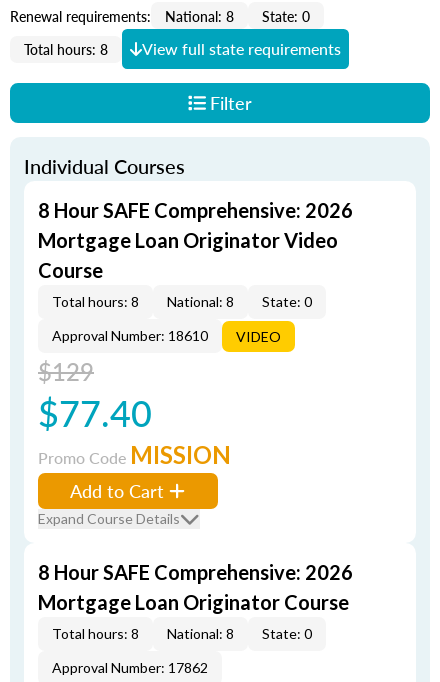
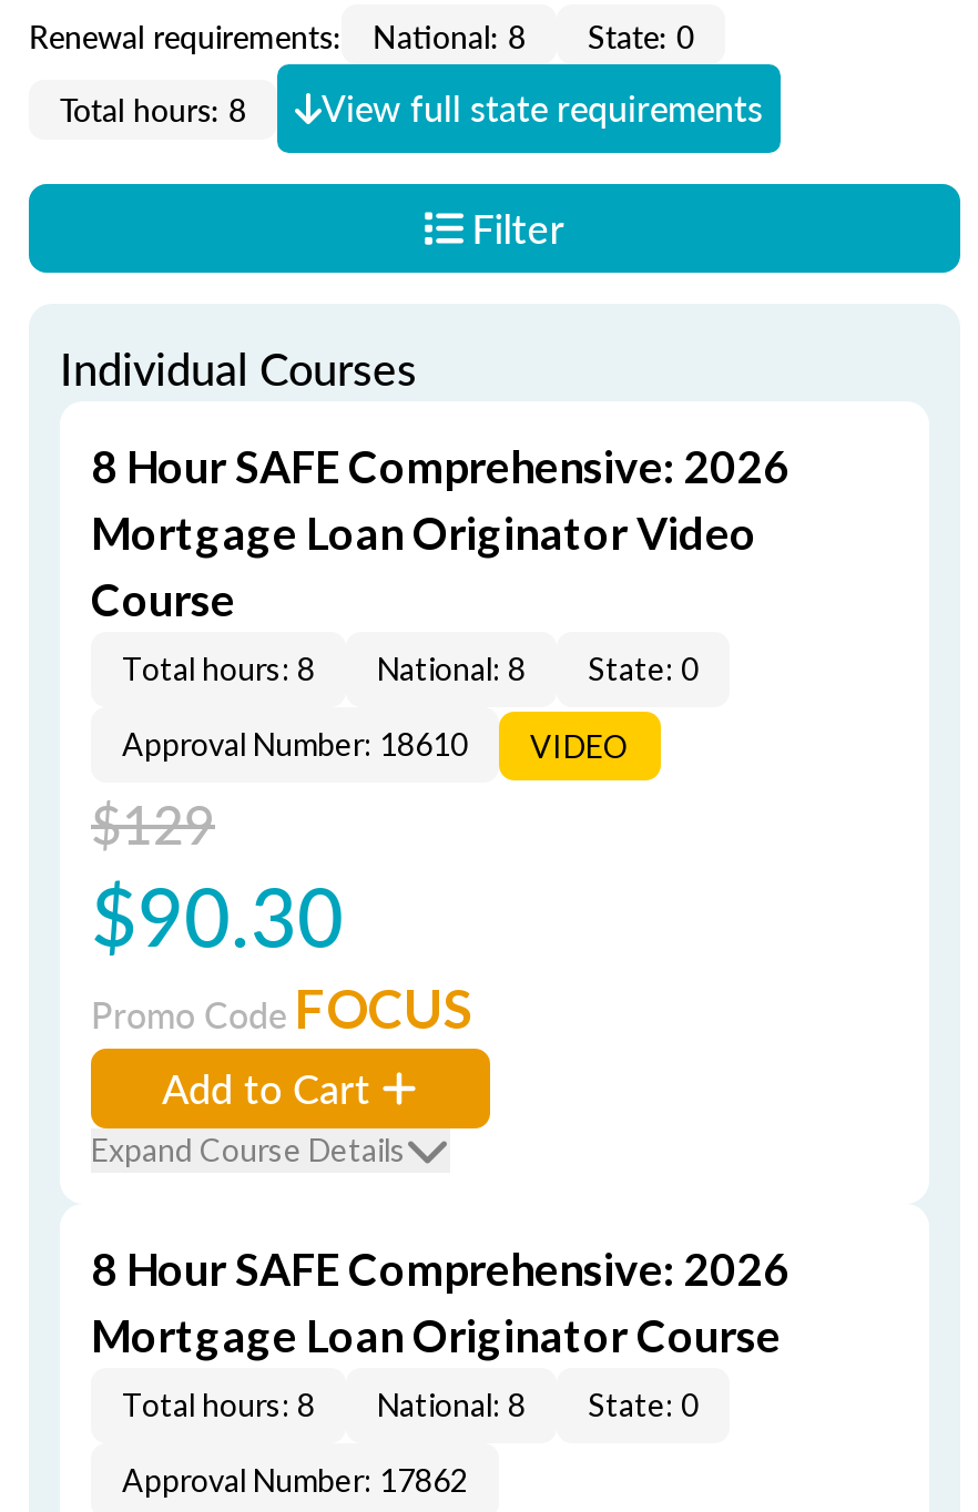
[38,387,152,438] $77.40 -> [91,858,344,971] $90.30
[38,440,231,469] Promo Code MISSION -> [91,975,472,1040] Promo Code FOCUS

